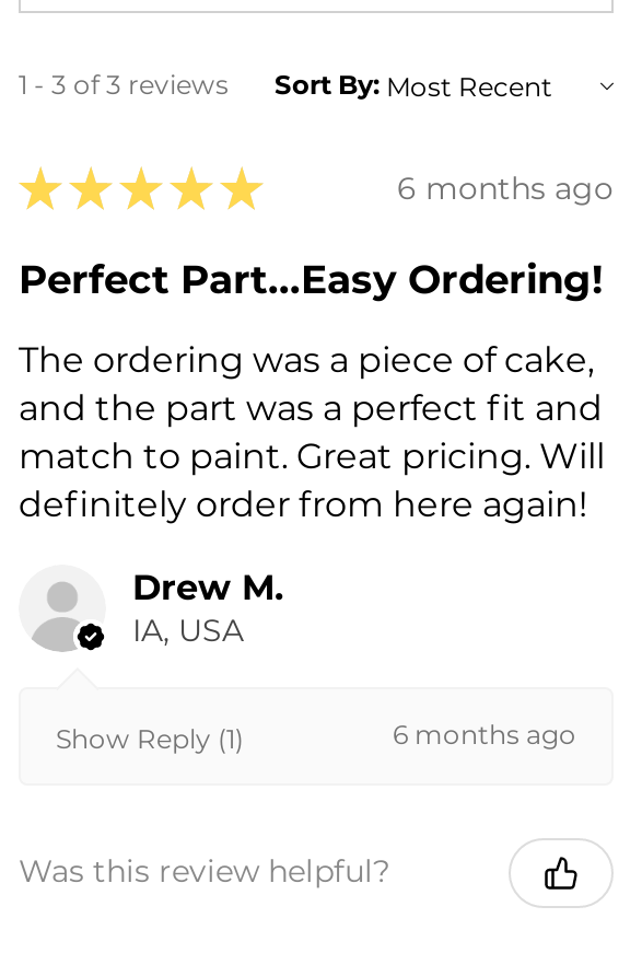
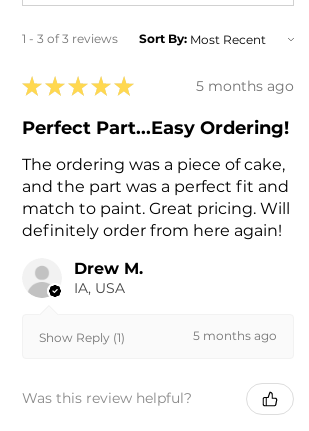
[397,168,614,208] 6 months ago -> [196,77,294,95] 5 months ago
[393,718,576,751] 6 months ago -> [193,328,277,343] 5 months ago

